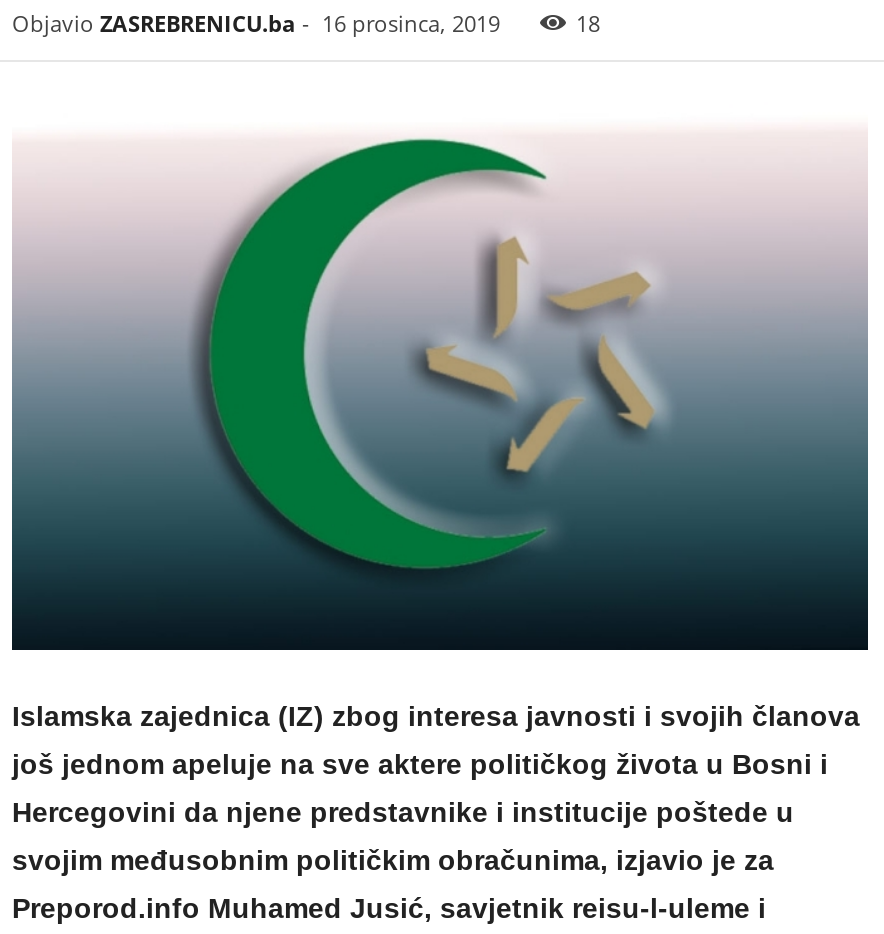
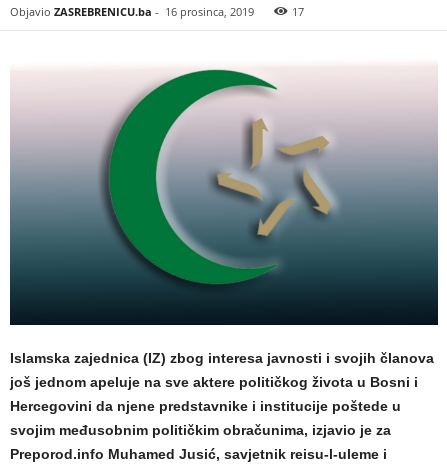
[576,8,600,38] 18 -> [292,4,304,19] 17

